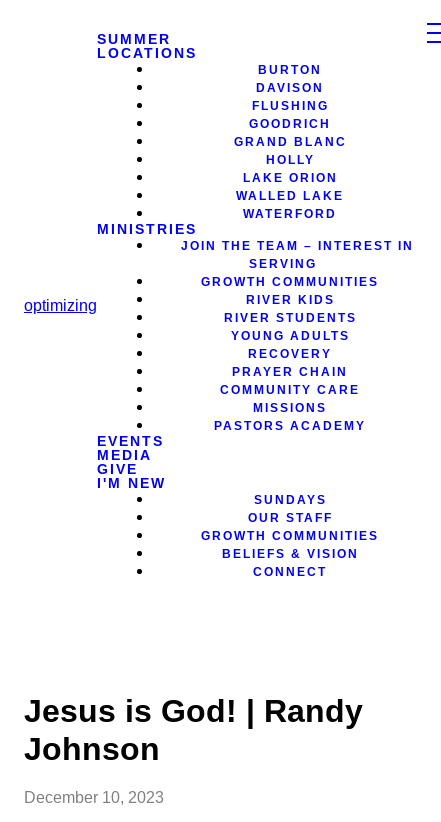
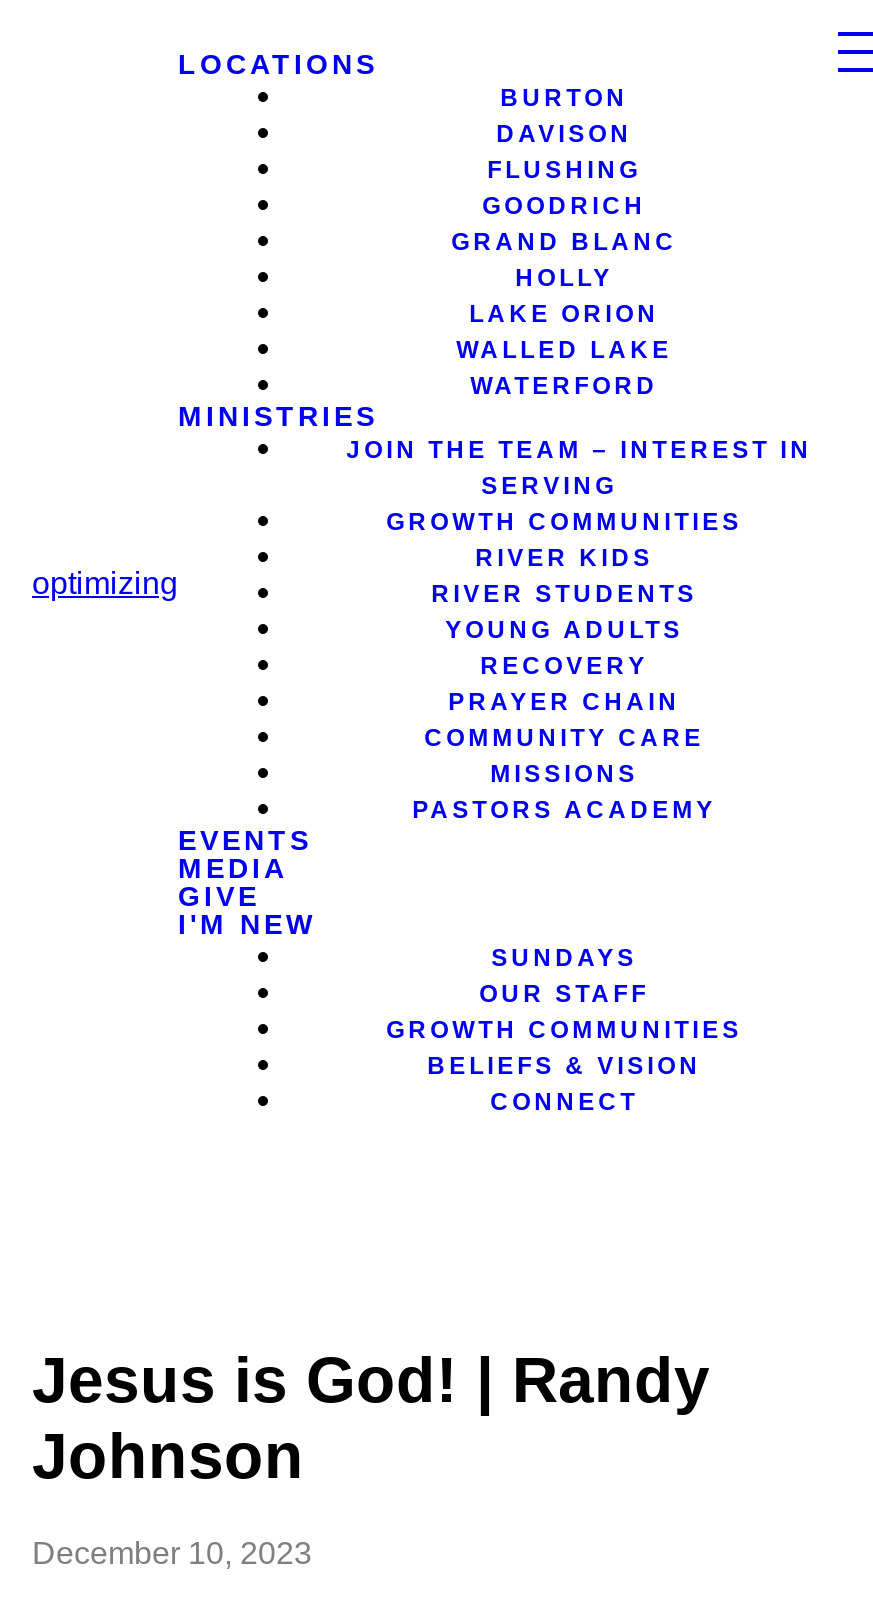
[97,31,171,47] SUMMER -> none

